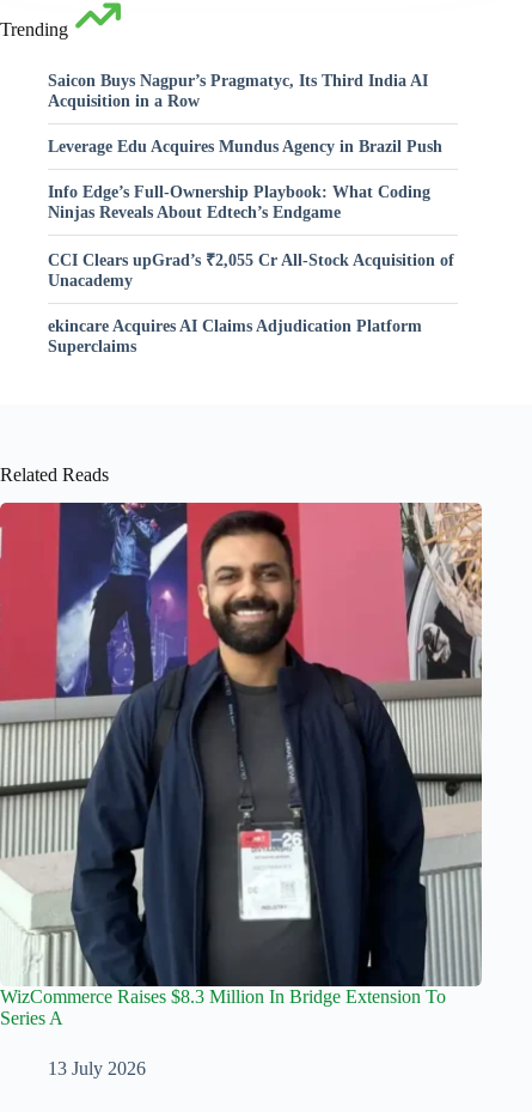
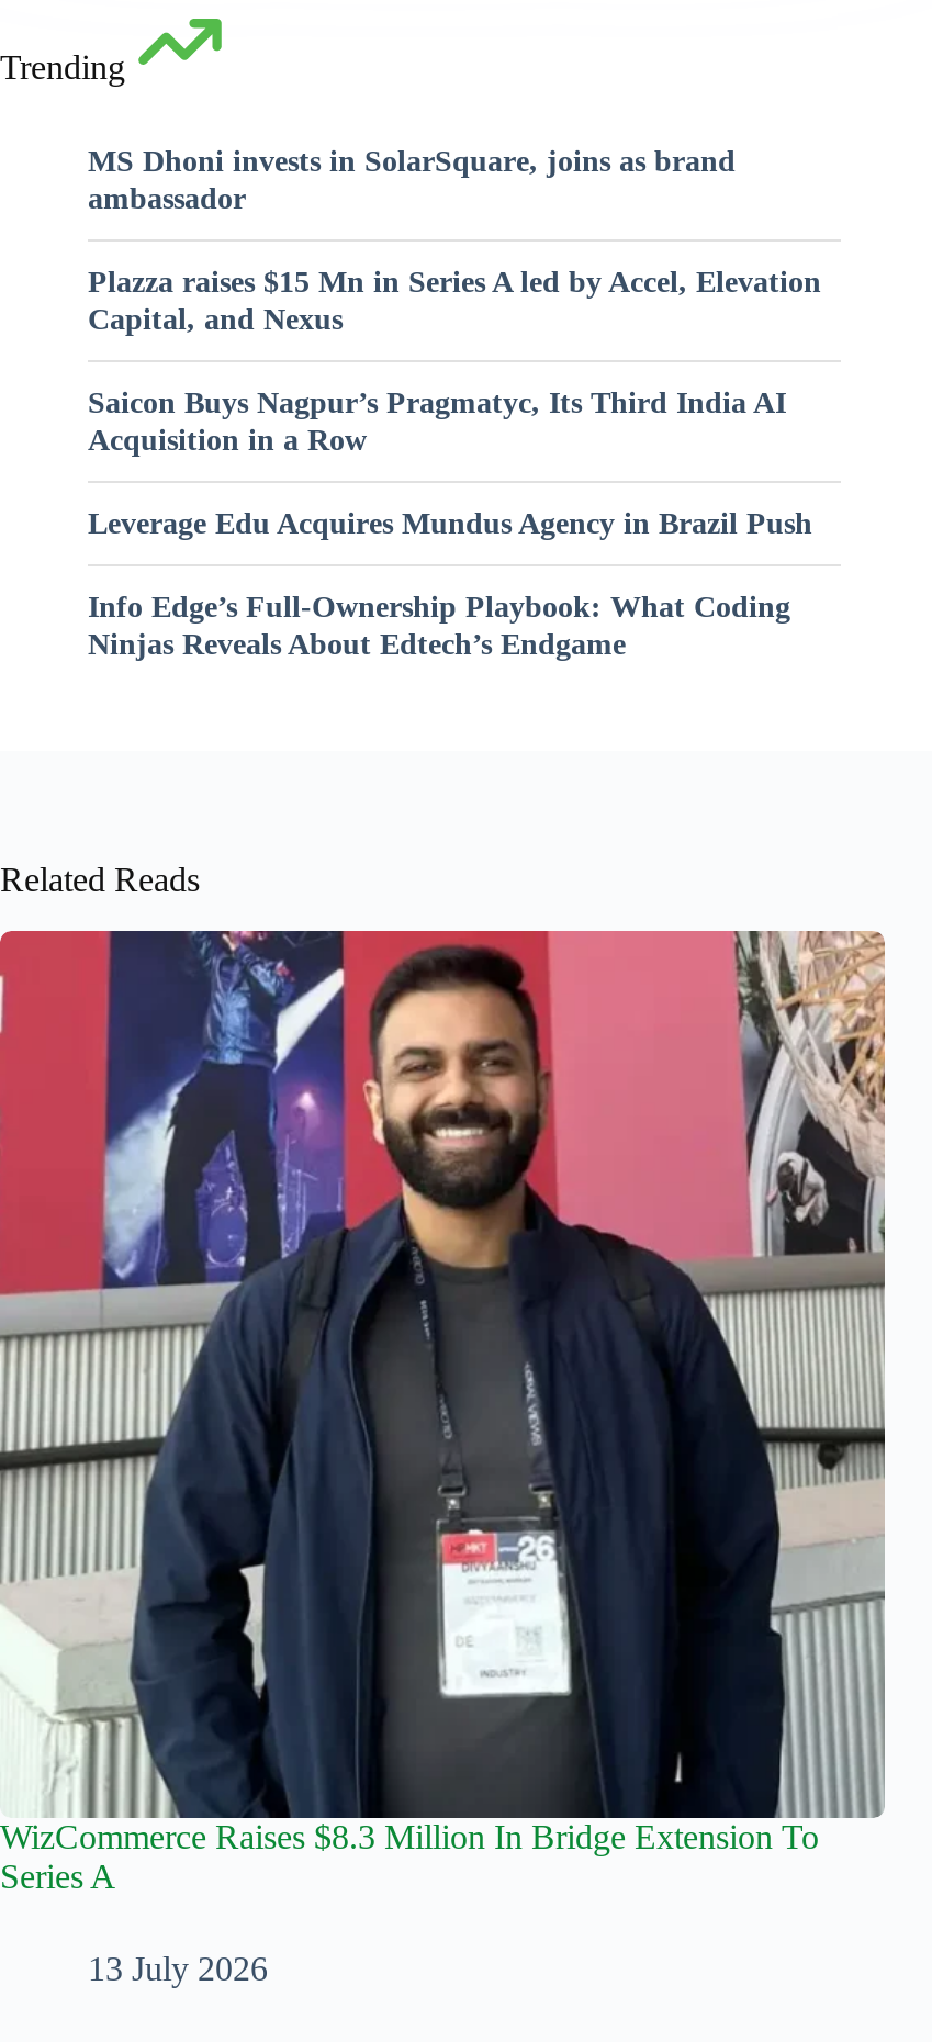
none -> [88,142,821,335] MS Dhoni invests in SolarSquare, joins as brand | ambassador | Plazza raises $15 Mn in Series A led by Accel, Elevation | Capital, and Nexus
moved [48,70,442,221] -> [88,384,812,660]: Saicon Buys Nagpur’s Pragmatyc, Its Third India AI | Acquisition in a Row | Leverage Edu Acquires Mundus Agency in Brazil Push | Info Edge’s Full-Ownership Playbook: What Coding | Ninjas Reveals About Edtech’s Endgame
[48,250,454,355] CCI Clears upGrad’s ₹2,055 Cr All-Stock Acquisition of | Unacademy | ekincare Acquires AI Claims Adjudication Platform | Superclaims -> none

